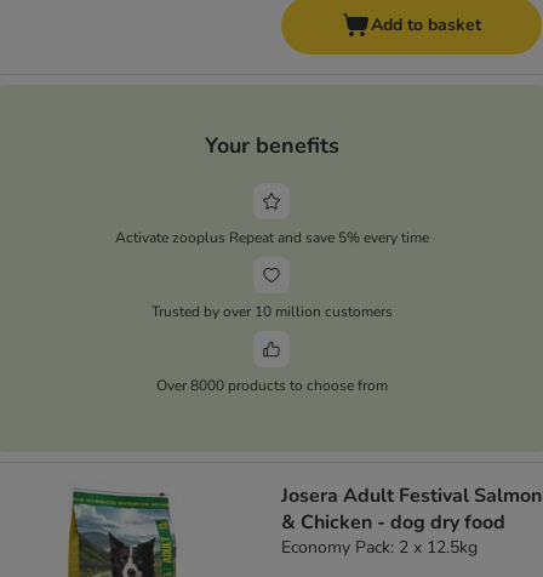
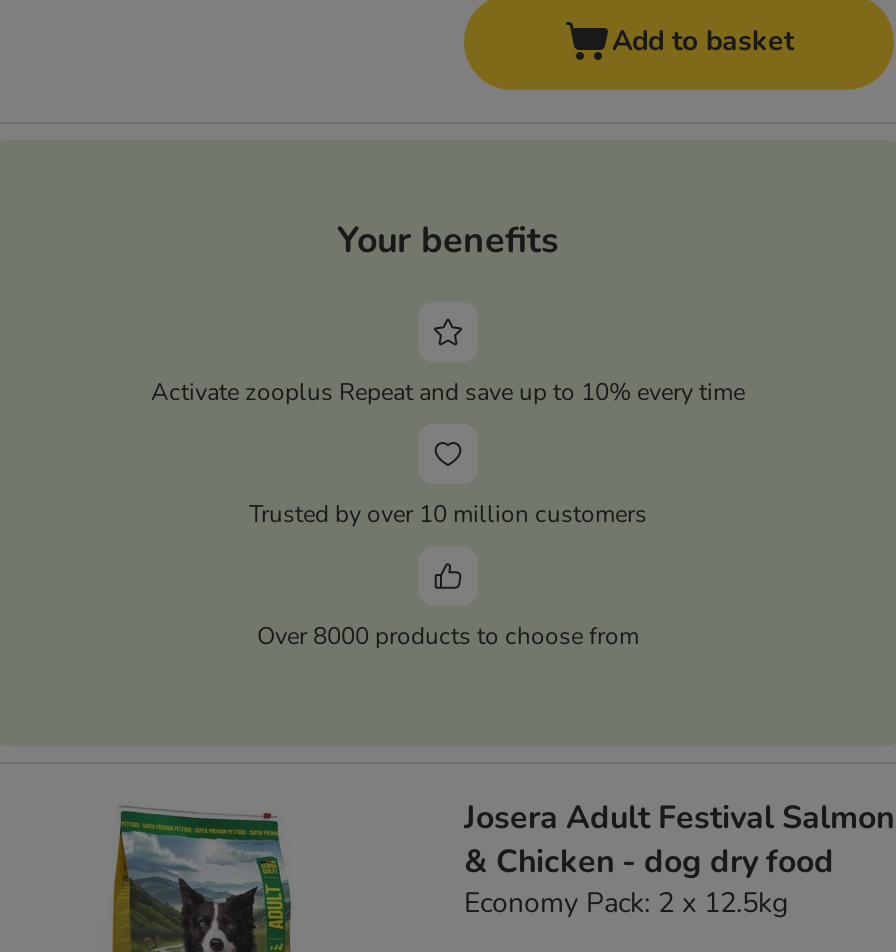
[115,227,428,247] Activate zooplus Repeat and save 5% every time -> [151,375,745,407] Activate zooplus Repeat and save up to 10% every time

